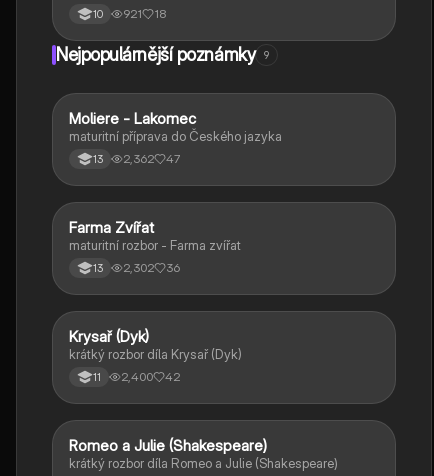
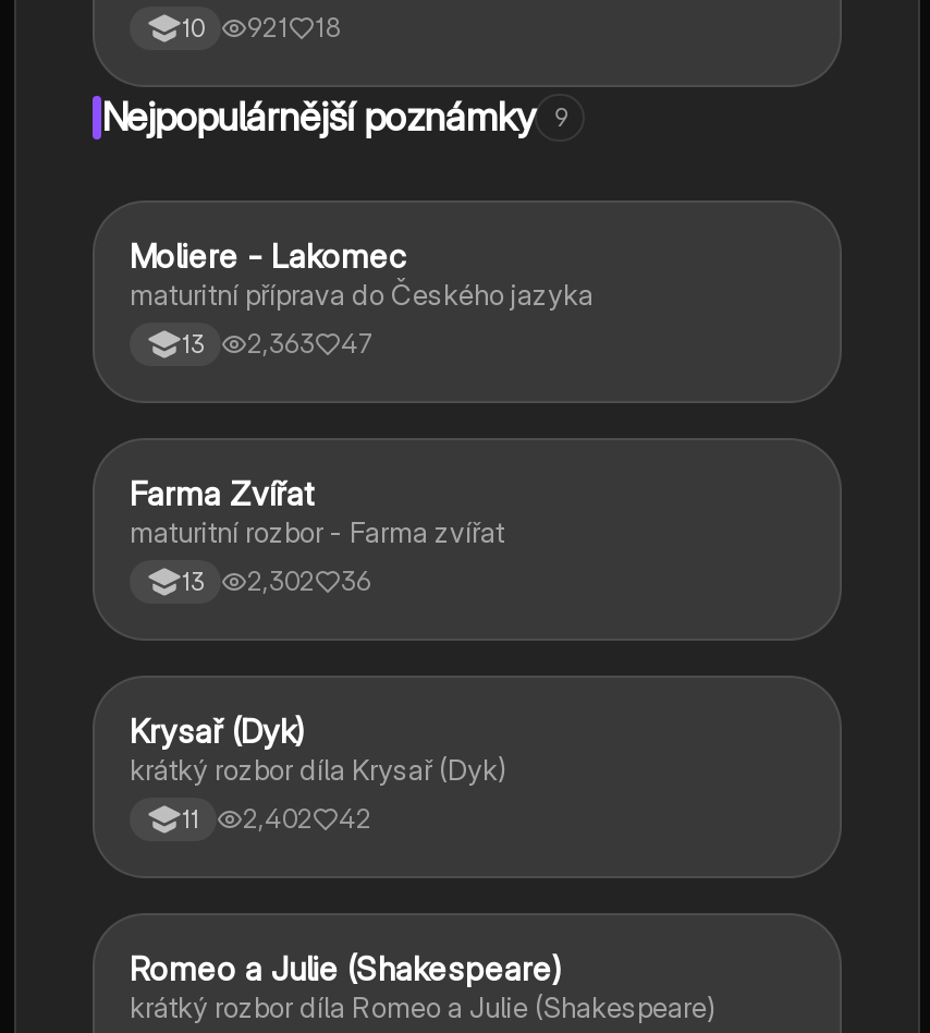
[93,151,180,166] 13 2,362 47 -> [182,326,371,359] 13 2,363 47
[93,369,180,384] 11 2,400 42 -> [182,801,371,834] 11 2,402 42

